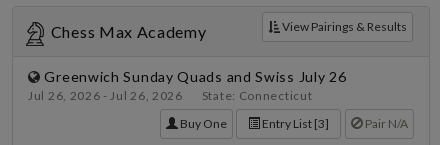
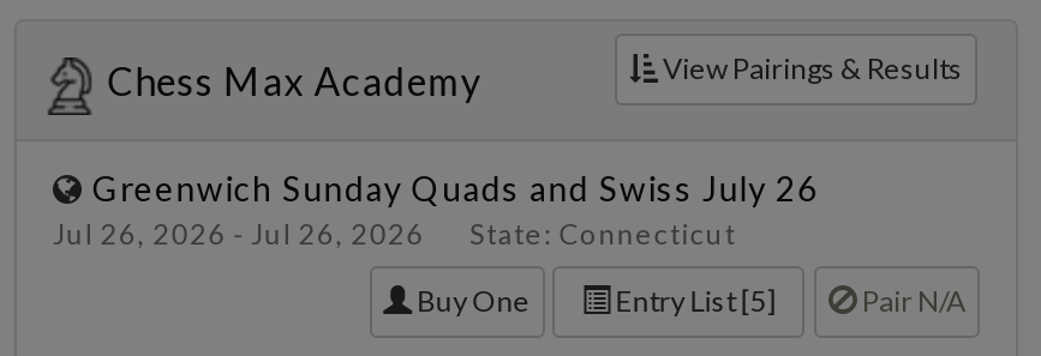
[262,116,329,131] Entry List [3] -> [615,284,776,320] Entry List [5]

